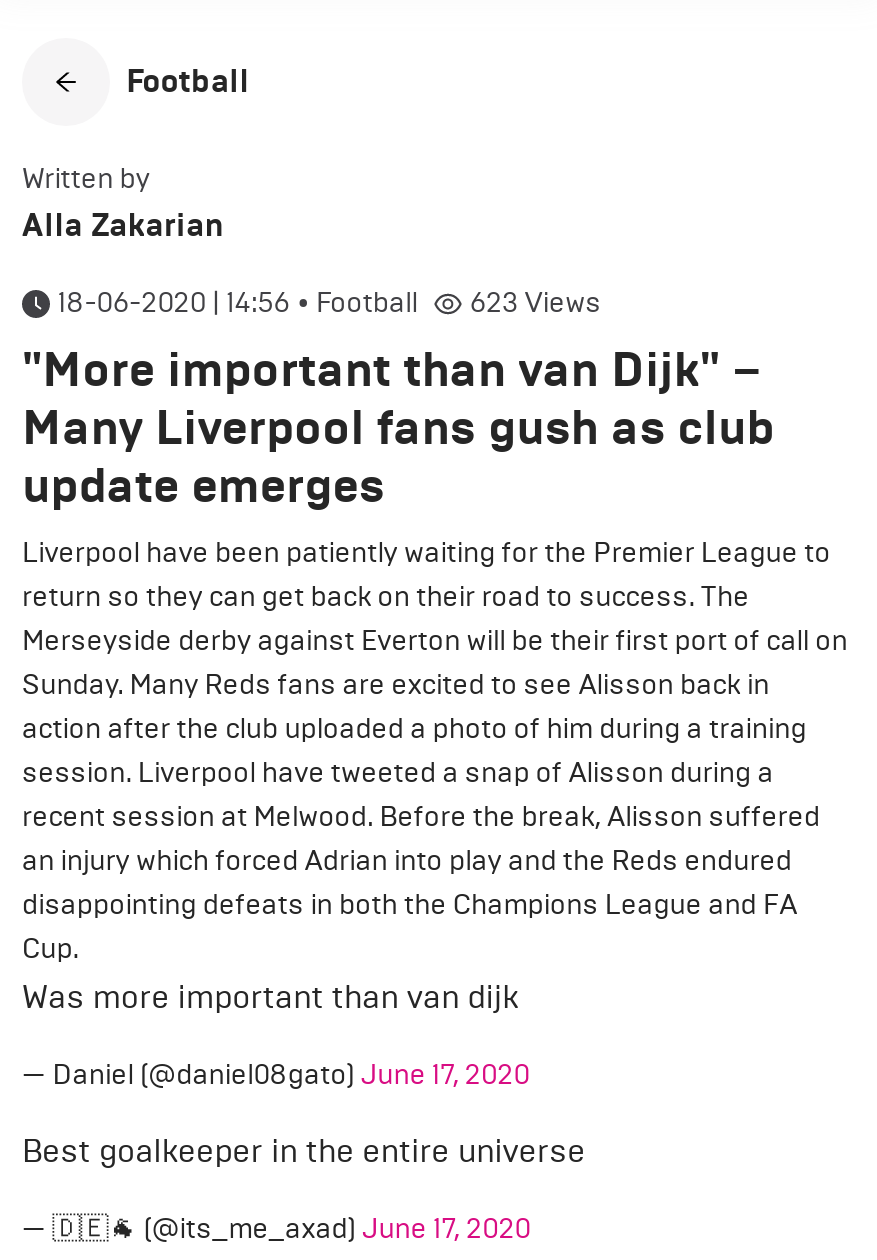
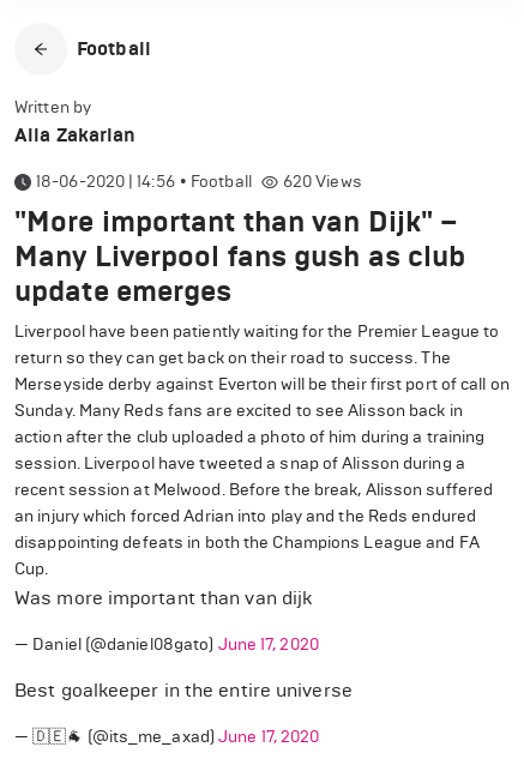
[470,286,602,320] 623 Views -> [283,171,362,192] 620 Views

